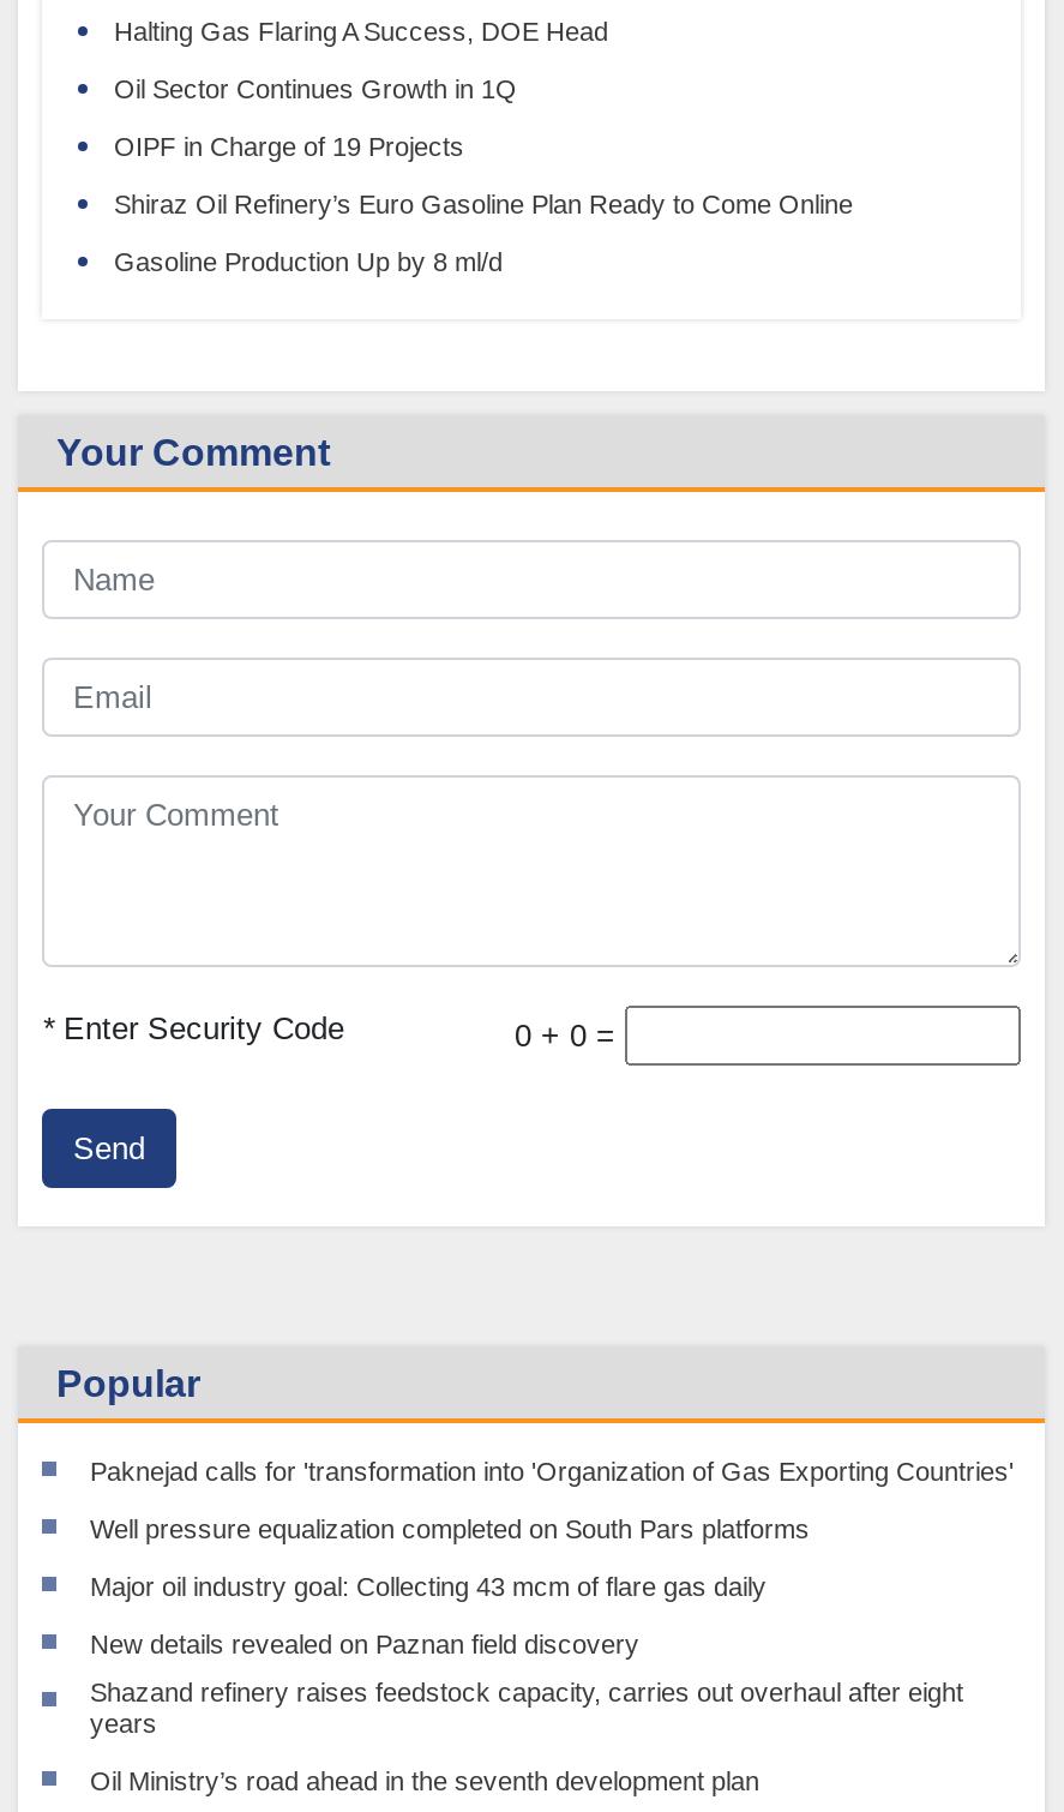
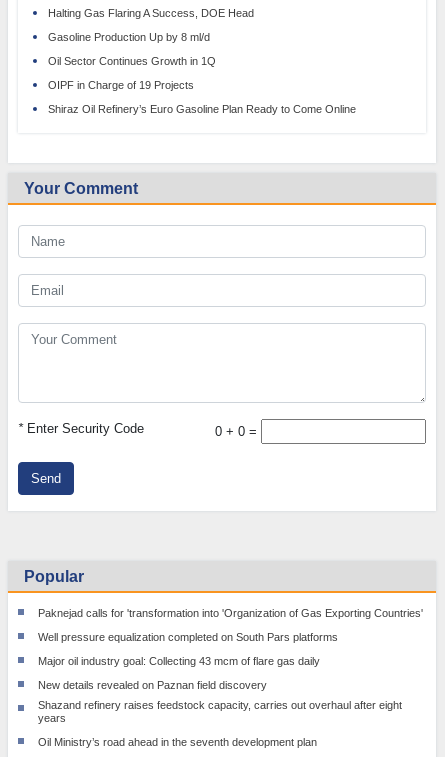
moved [114,75,853,219] -> [48,55,356,115]: Oil Sector Continues Growth in 1Q | OIPF in Charge of 19 Projects | Shiraz Oil Refinery’s Euro Gasoline Plan Ready to Come Online
moved [114,248,503,277] -> [48,31,210,43]: Gasoline Production Up by 8 ml/d

